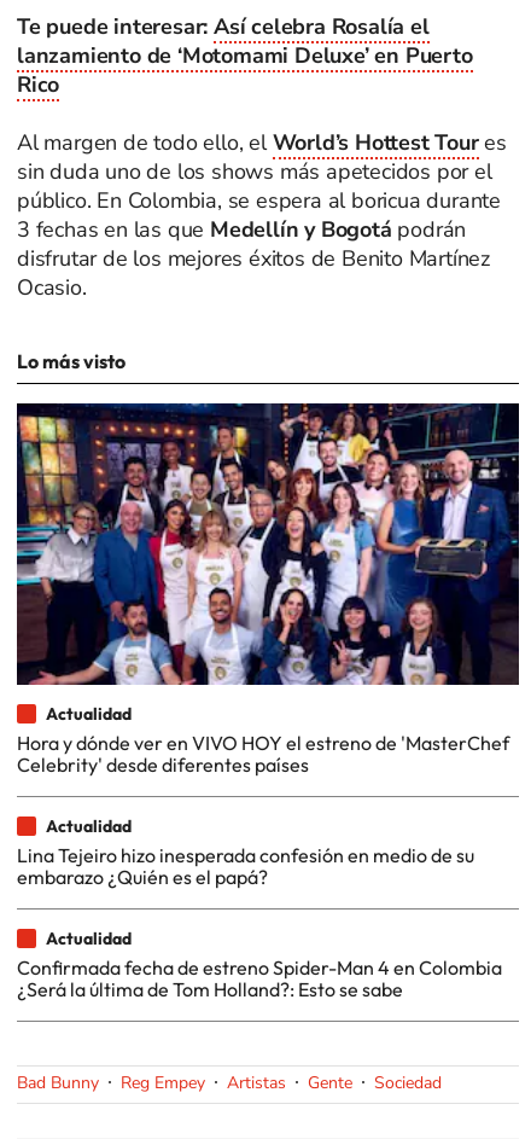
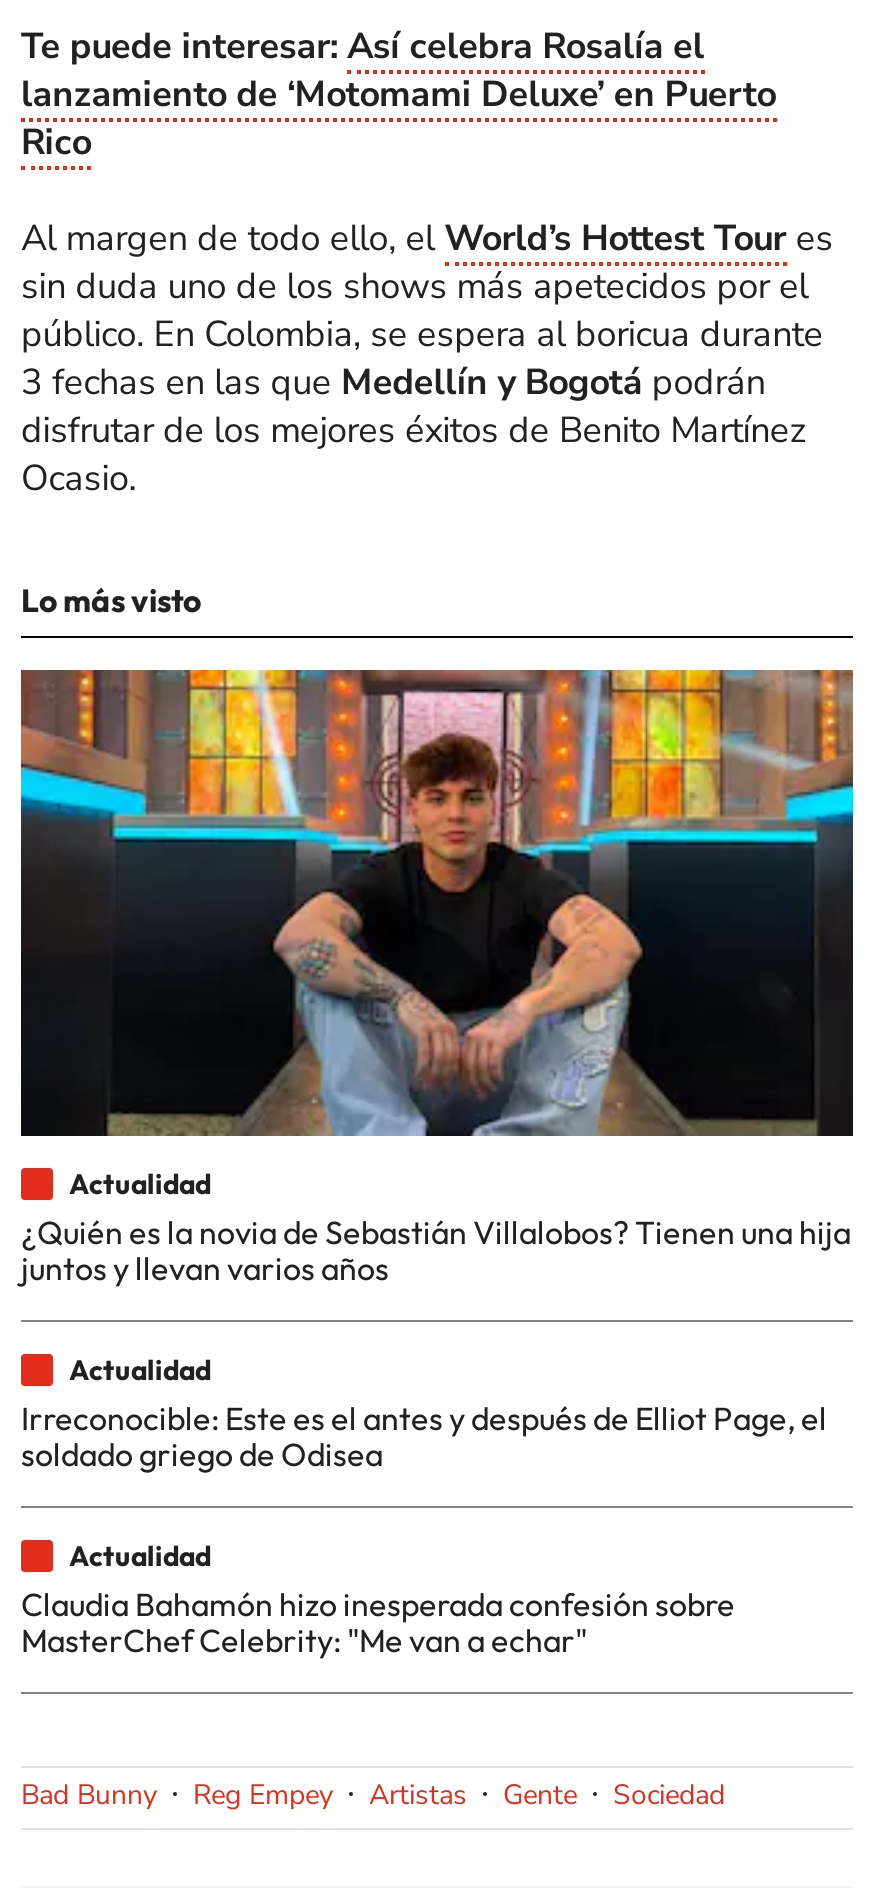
[16,402,520,777] [image] | Hora y dónde ver en VIVO HOY el estreno de 'MasterChef | Celebrity' desde diferentes países -> [19,668,855,1288] [image] | ¿Quién es la novia de Sebastián Villalobos? Tienen una hija | juntos y llevan varios años
[17,843,474,889] Lina Tejeiro hizo inesperada confesión en medio de su | embarazo ¿Quién es el papá? -> [21,1398,827,1474] Irreconocible: Este es el antes y después de Elliot Page, el | soldado griego de Odisea
[17,955,502,1001] Confirmada fecha de estreno Spider-Man 4 en Colombia | ¿Será la última de Tom Holland?: Esto se sabe -> [21,1584,735,1660] Claudia Bahamón hizo inesperada confesión sobre | MasterChef Celebrity: "Me van a echar"

